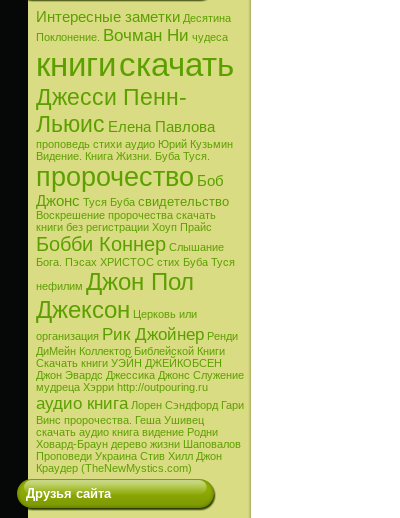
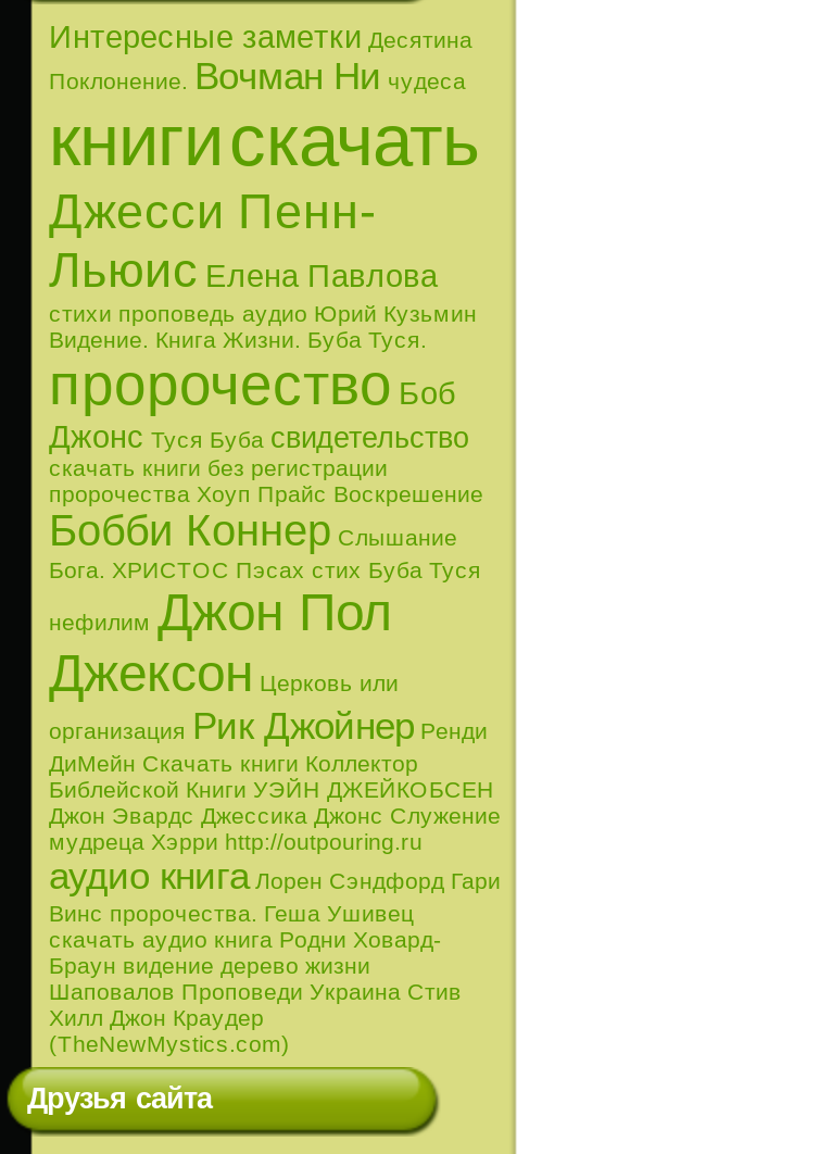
[36,138,233,150] проповедь стихи аудио Юрий Кузьмин -> [49,300,477,326] стихи проповедь аудио Юрий Кузьмин
[36,209,216,233] Воскрешение пророчества скачать | книги без регистрации Хоуп Прайс -> [49,454,483,506] скачать книги без регистрации | пророчества Хоуп Прайс Воскрешение
[36,256,235,268] Бога. Пэсах ХРИСТОС стих Буба Туся -> [49,556,481,582] Бога. ХРИСТОС Пэсах стих Буба Туся
[36,345,225,357] ДиМейн Коллектор Библейской Книги -> [49,750,418,776] ДиМейн Скачать книги Коллектор
[36,357,222,369] Скачать книги УЭЙН ДЖЕЙКОБСЕН -> [49,776,494,802] Библейской Книги УЭЙН ДЖЕЙКОБСЕН
[36,426,241,474] скачать аудио книга видение Родни | Ховард-Браун дерево жизни Шаповалов | Проповеди Украина Стив Хилл Джон | Краудер (TheNewMystics.com) -> [49,926,462,1056] скачать аудио книга Родни Ховард- | Браун видение дерево жизни | Шаповалов Проповеди Украина Стив | Хилл Джон Краудер | (TheNewMystics.com)

